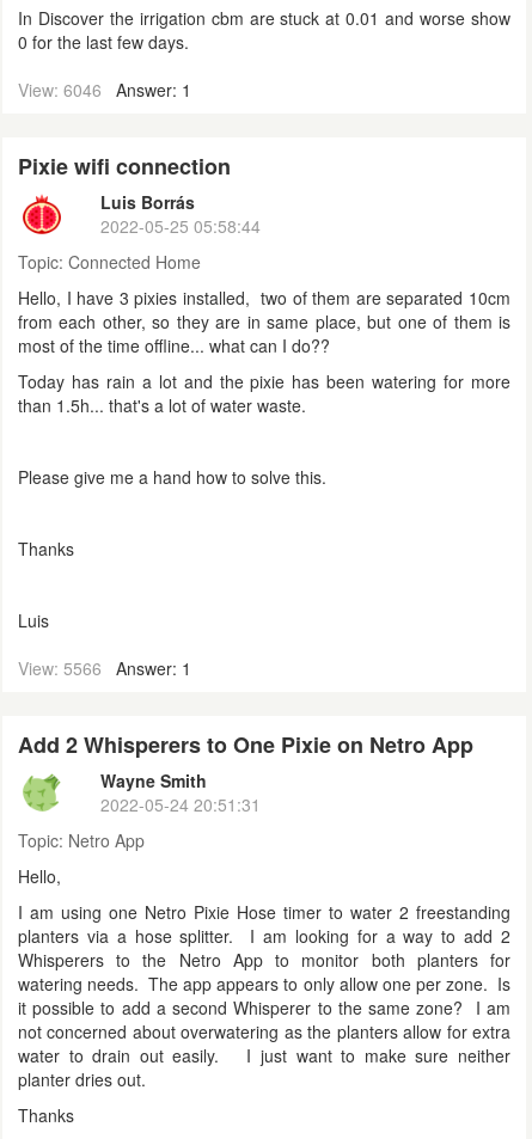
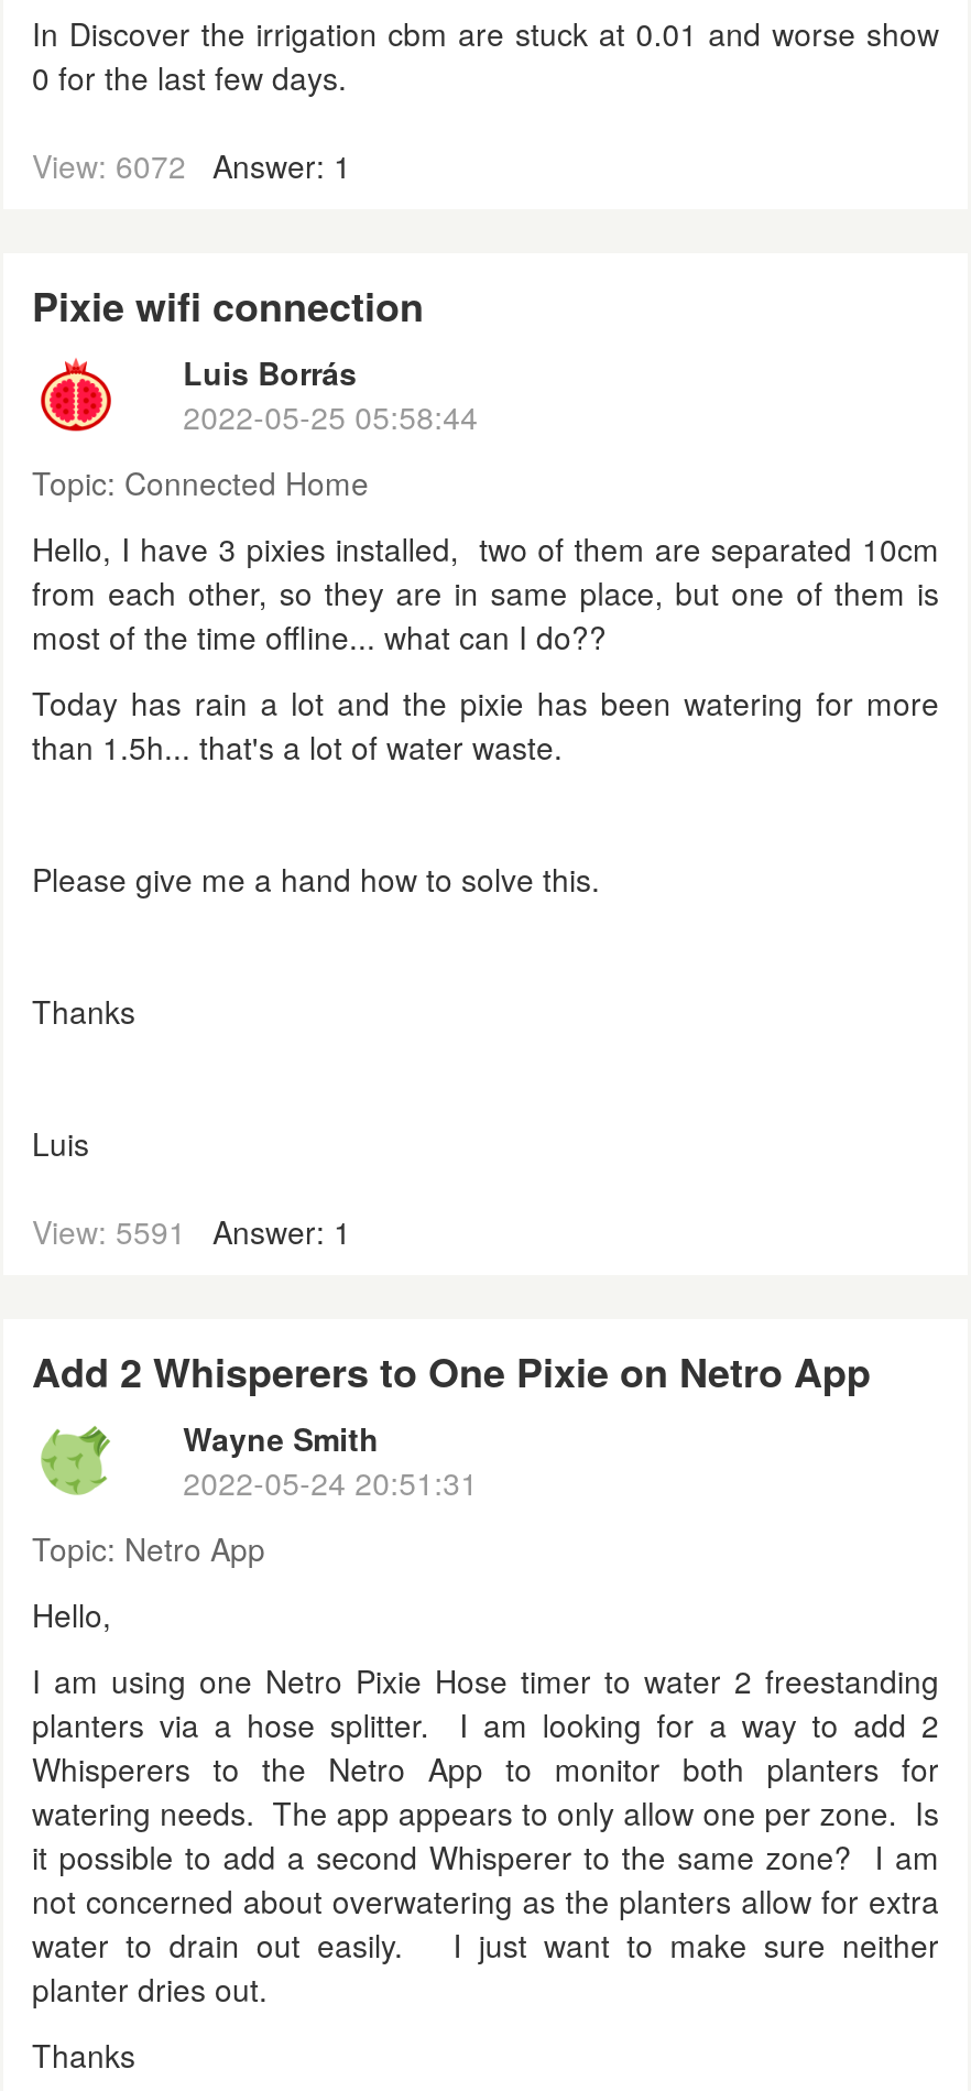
[18,78,191,102] View: 6046 Answer: 1 -> [32,143,351,187] View: 6072 Answer: 1
[18,656,191,680] View: 5566 Answer: 1 -> [32,1209,351,1253] View: 5591 Answer: 1

